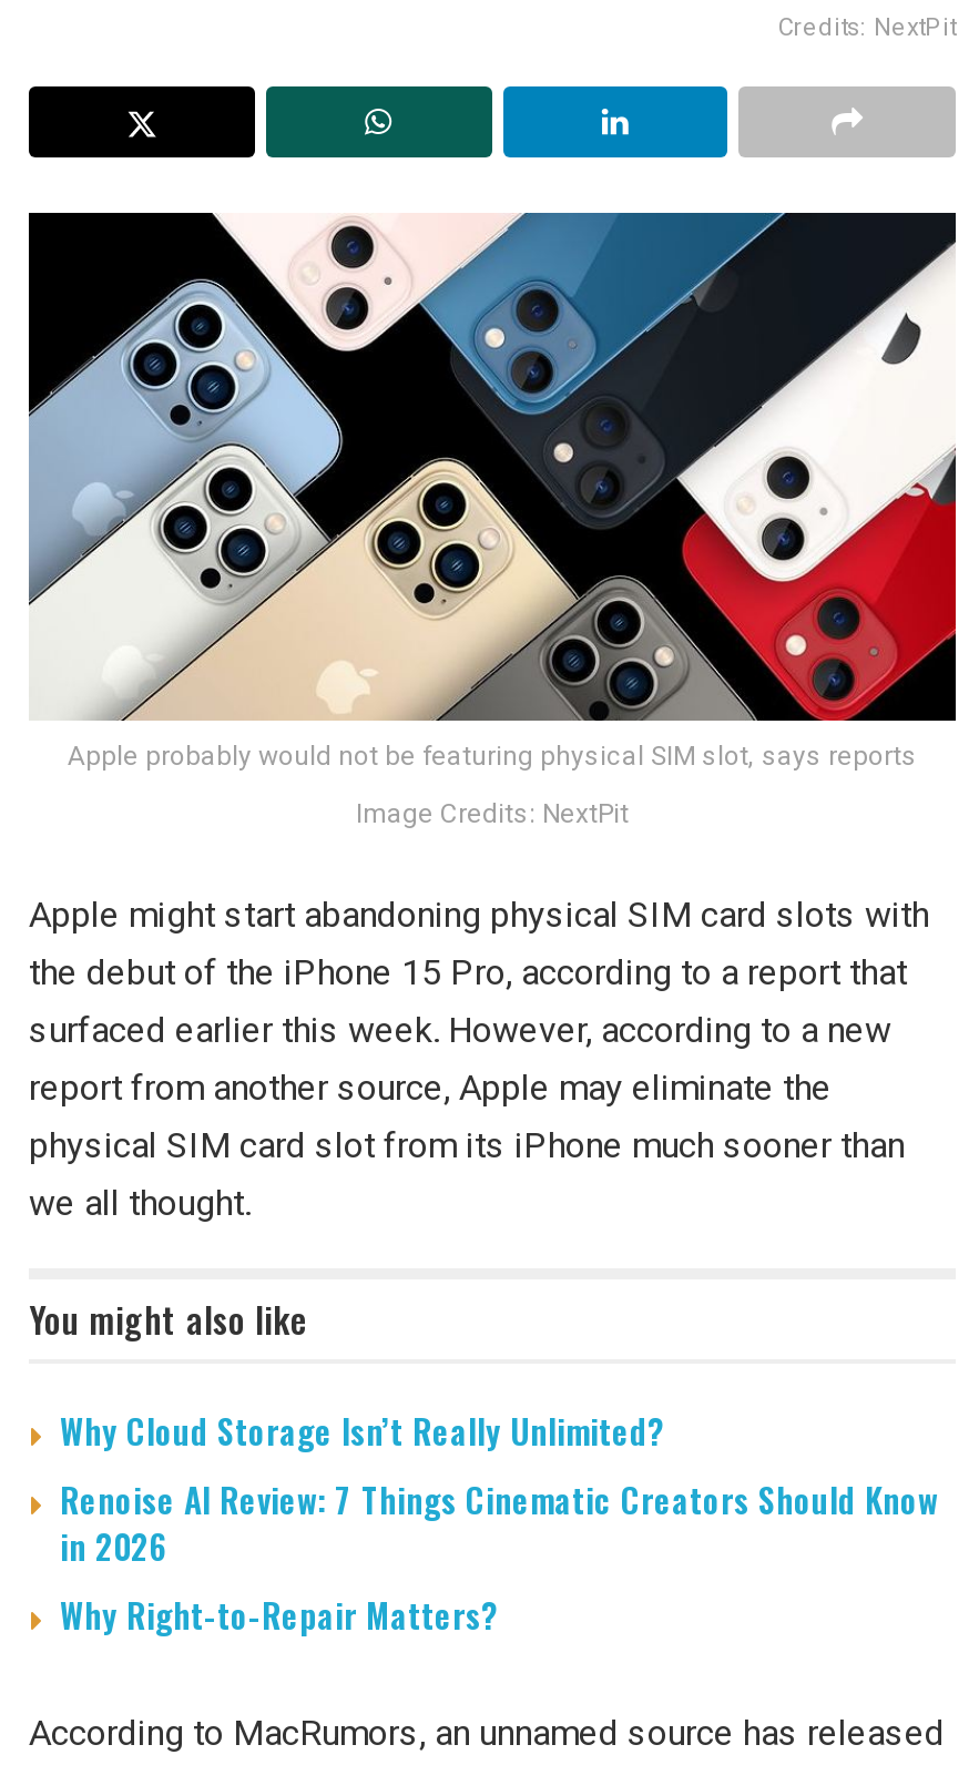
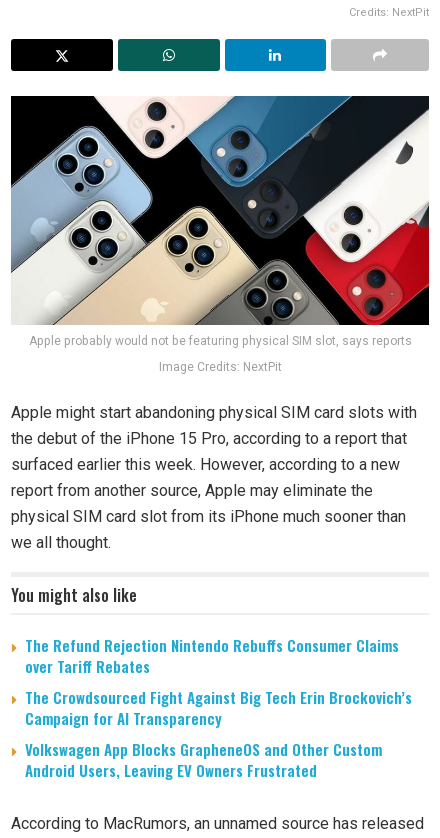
[60,1406,938,1639] Why Cloud Storage Isn’t Really Unlimited? | Renoise AI Review: 7 Things Cinematic Creators Should Know | in 2026 | Why Right-to-Repair Matters? -> [25,634,412,781] The Refund Rejection Nintendo Rebuffs Consumer Claims | over Tariff Rebates | The Crowdsourced Fight Against Big Tech Erin Brockovich’s | Campaign for AI Transparency | Volkswagen App Blocks GrapheneOS and Other Custom | Android Users, Leaving EV Owners Frustrated

